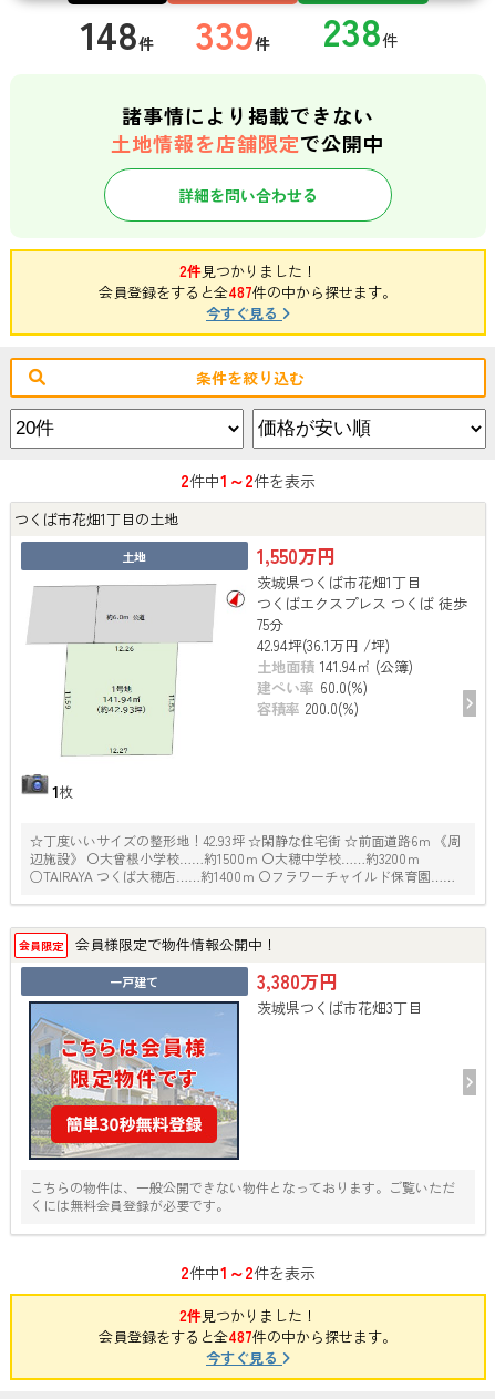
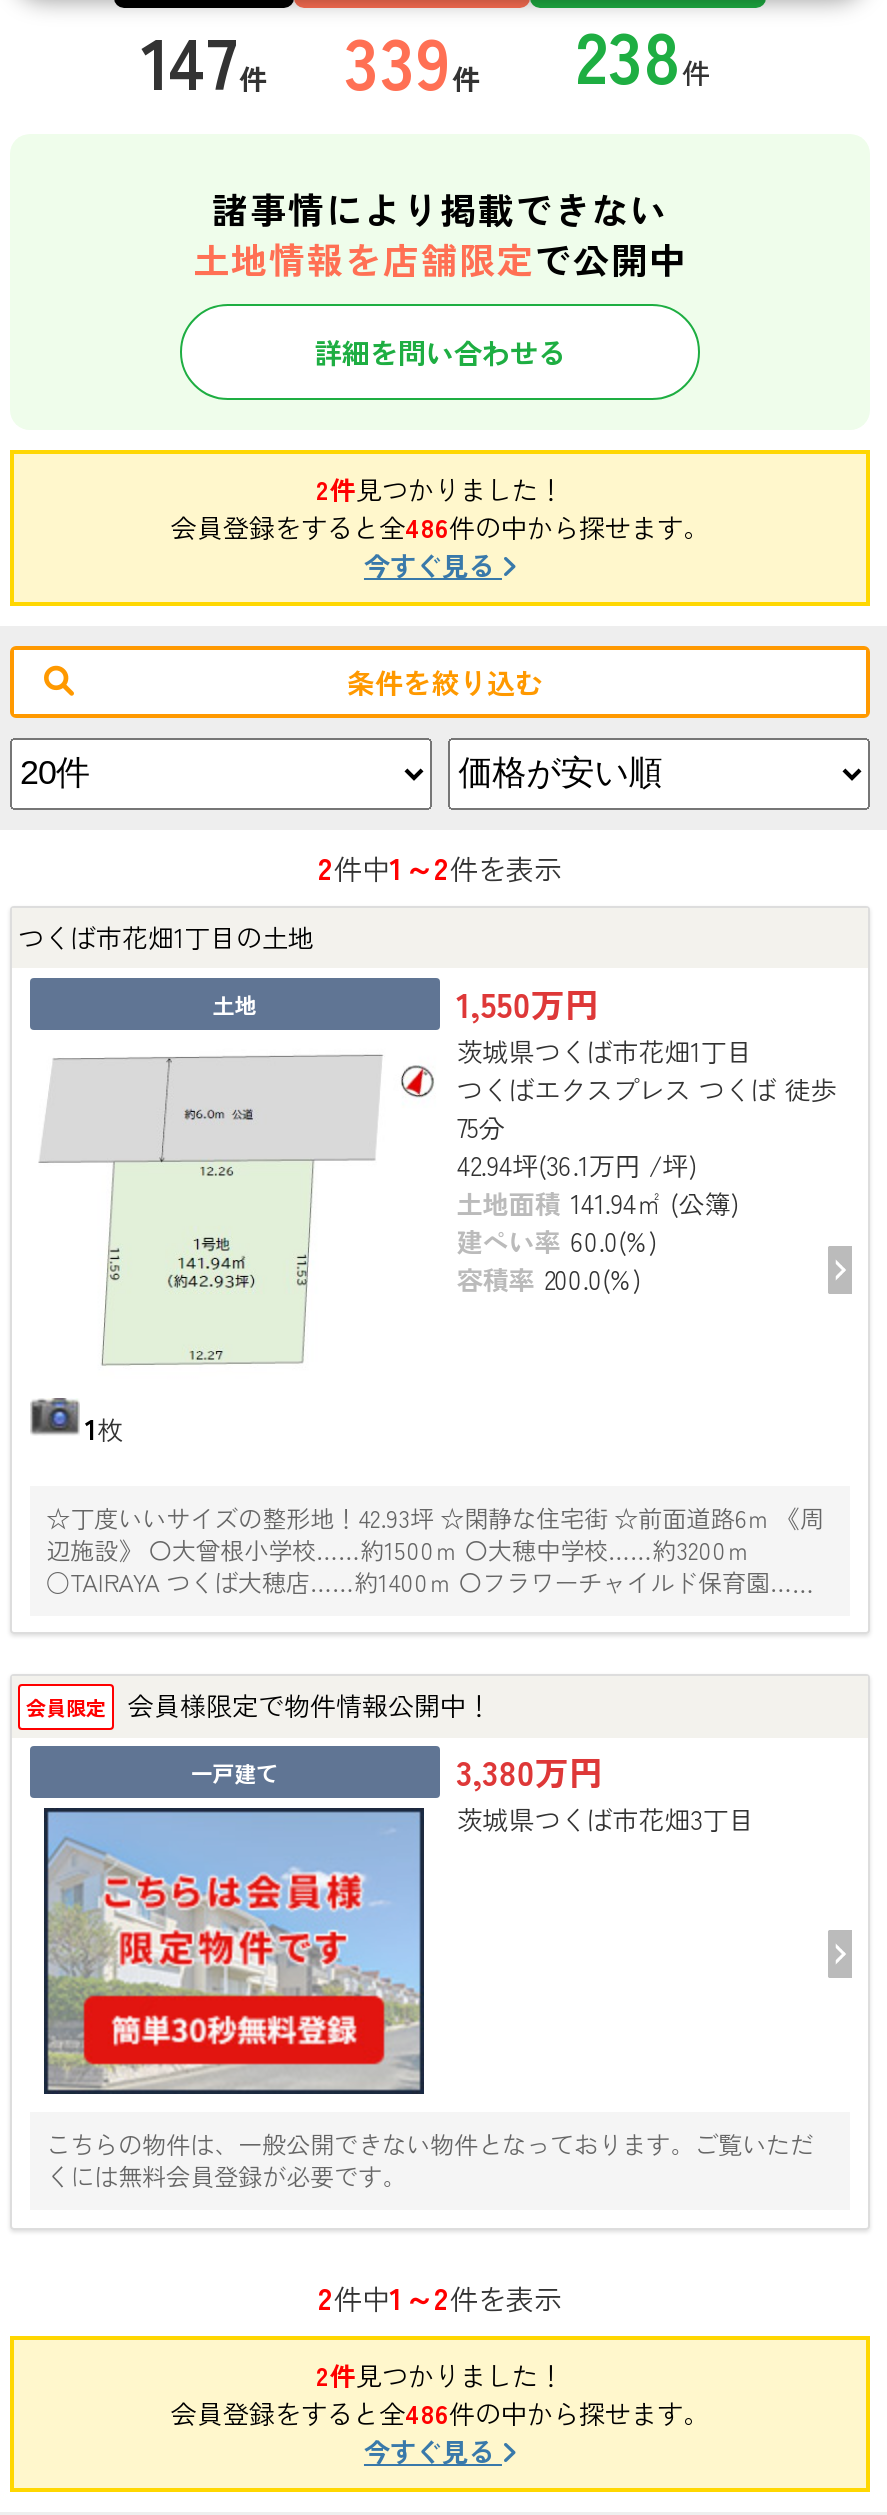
[81,4,270,61] 148件 339件 -> [141,8,480,110] 147件 339件
[99,282,397,303] 会員登録をすると全487件の中から探せます。 -> [171,509,709,547] 会員登録をすると全486件の中から探せます。
[99,1326,397,1347] 会員登録をすると全487件の中から探せます。 -> [171,2394,709,2432] 会員登録をすると全486件の中から探せます。

